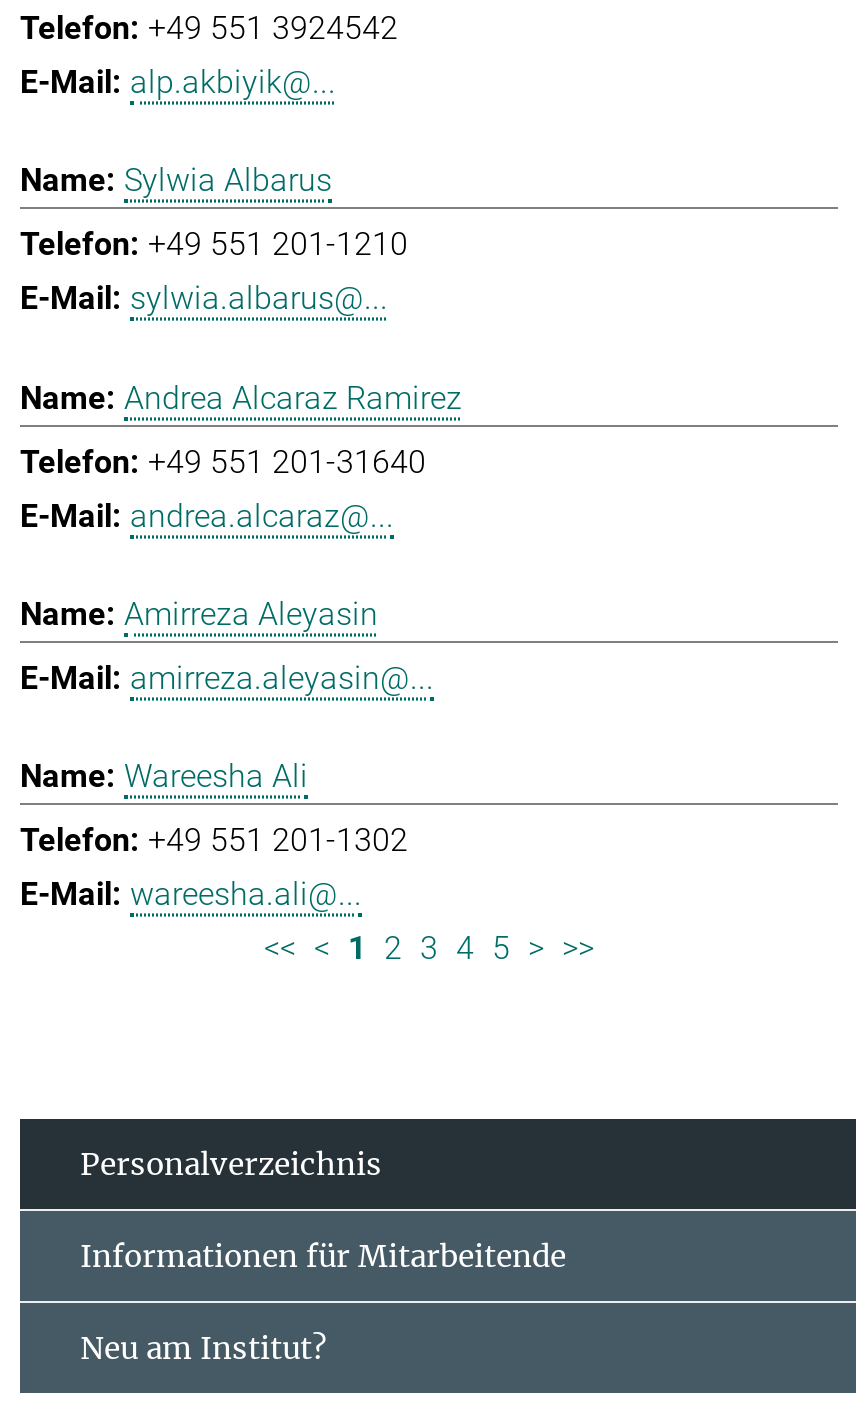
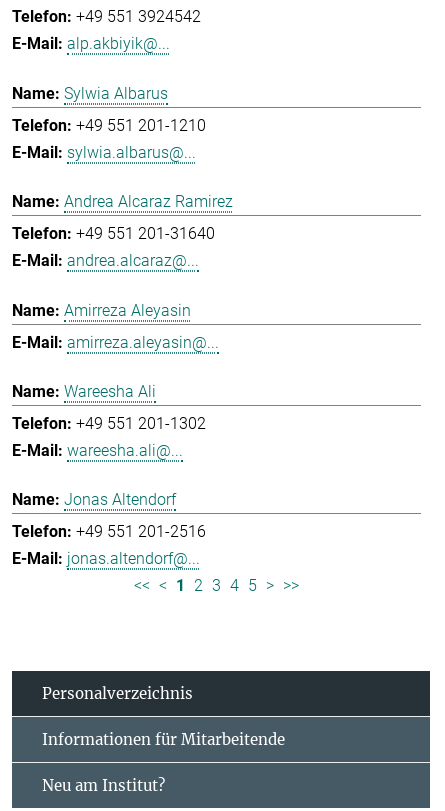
none -> [64,490,206,568] Jonas Altendorf | +49 551 201-2516 | jonas.altendorf@...

